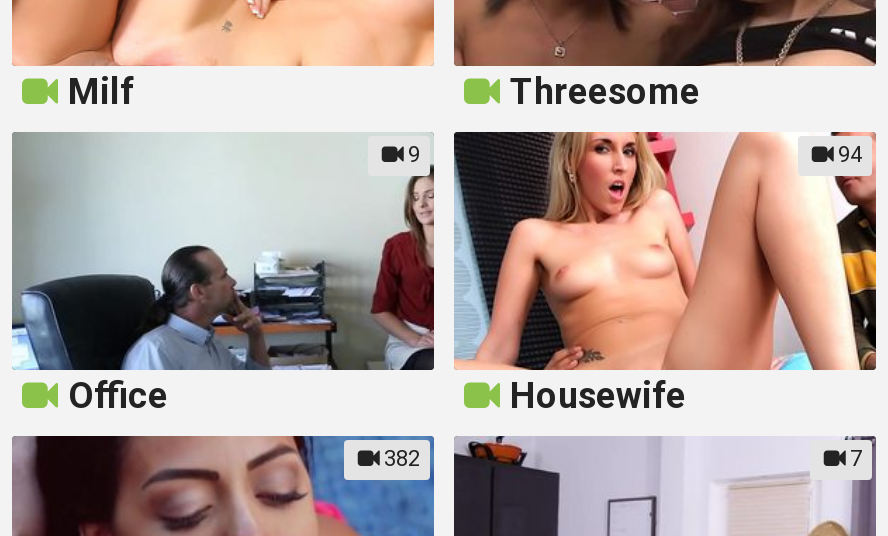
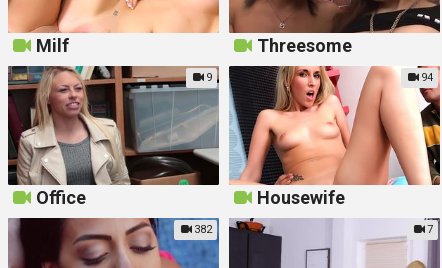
[12,132,436,372] [image] -> [7,65,220,186] [image]

